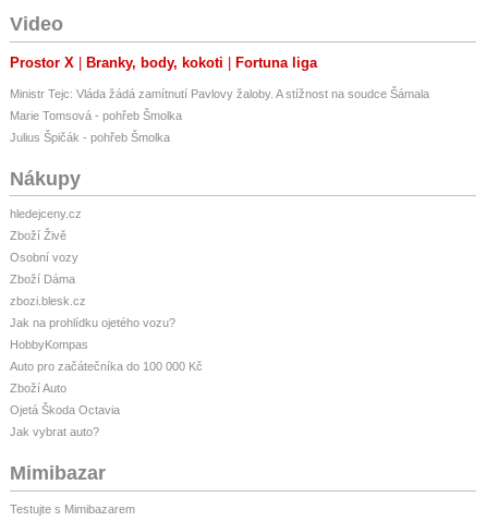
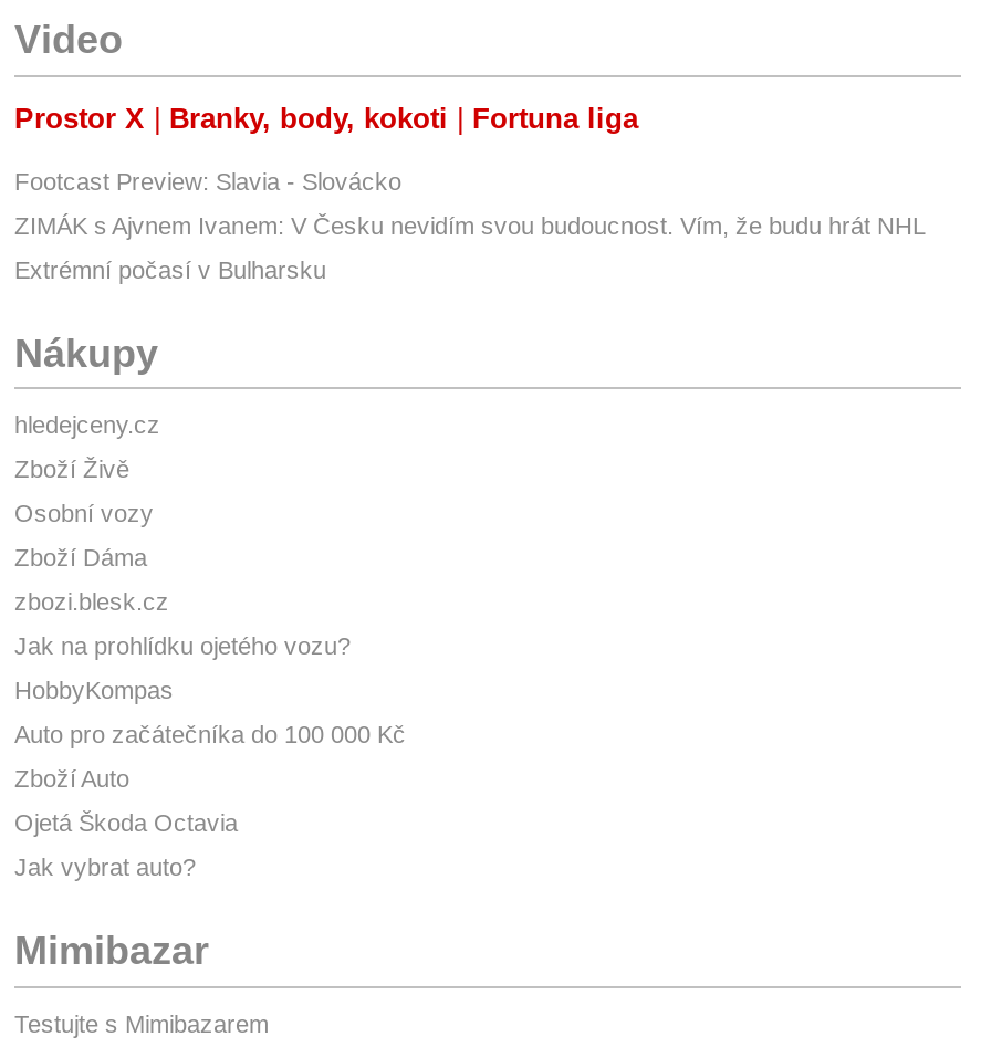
[10,87,429,100] Ministr Tejc: Vláda žádá zamítnutí Pavlovy žaloby. A stížnost na soudce Šámala -> [14,168,401,194] Footcast Preview: Slavia - Slovácko
[10,109,182,122] Marie Tomsová - pohřeb Šmolka -> [14,212,926,238] ZIMÁK s Ajvnem Ivanem: V Česku nevidím svou budoucnost. Vím, že budu hrát NHL
[10,131,170,144] Julius Špičák - pohřeb Šmolka -> [14,256,326,283] Extrémní počasí v Bulharsku

